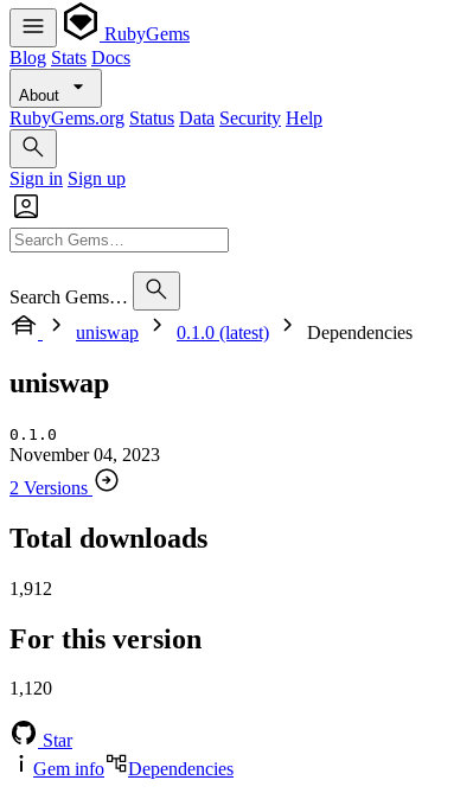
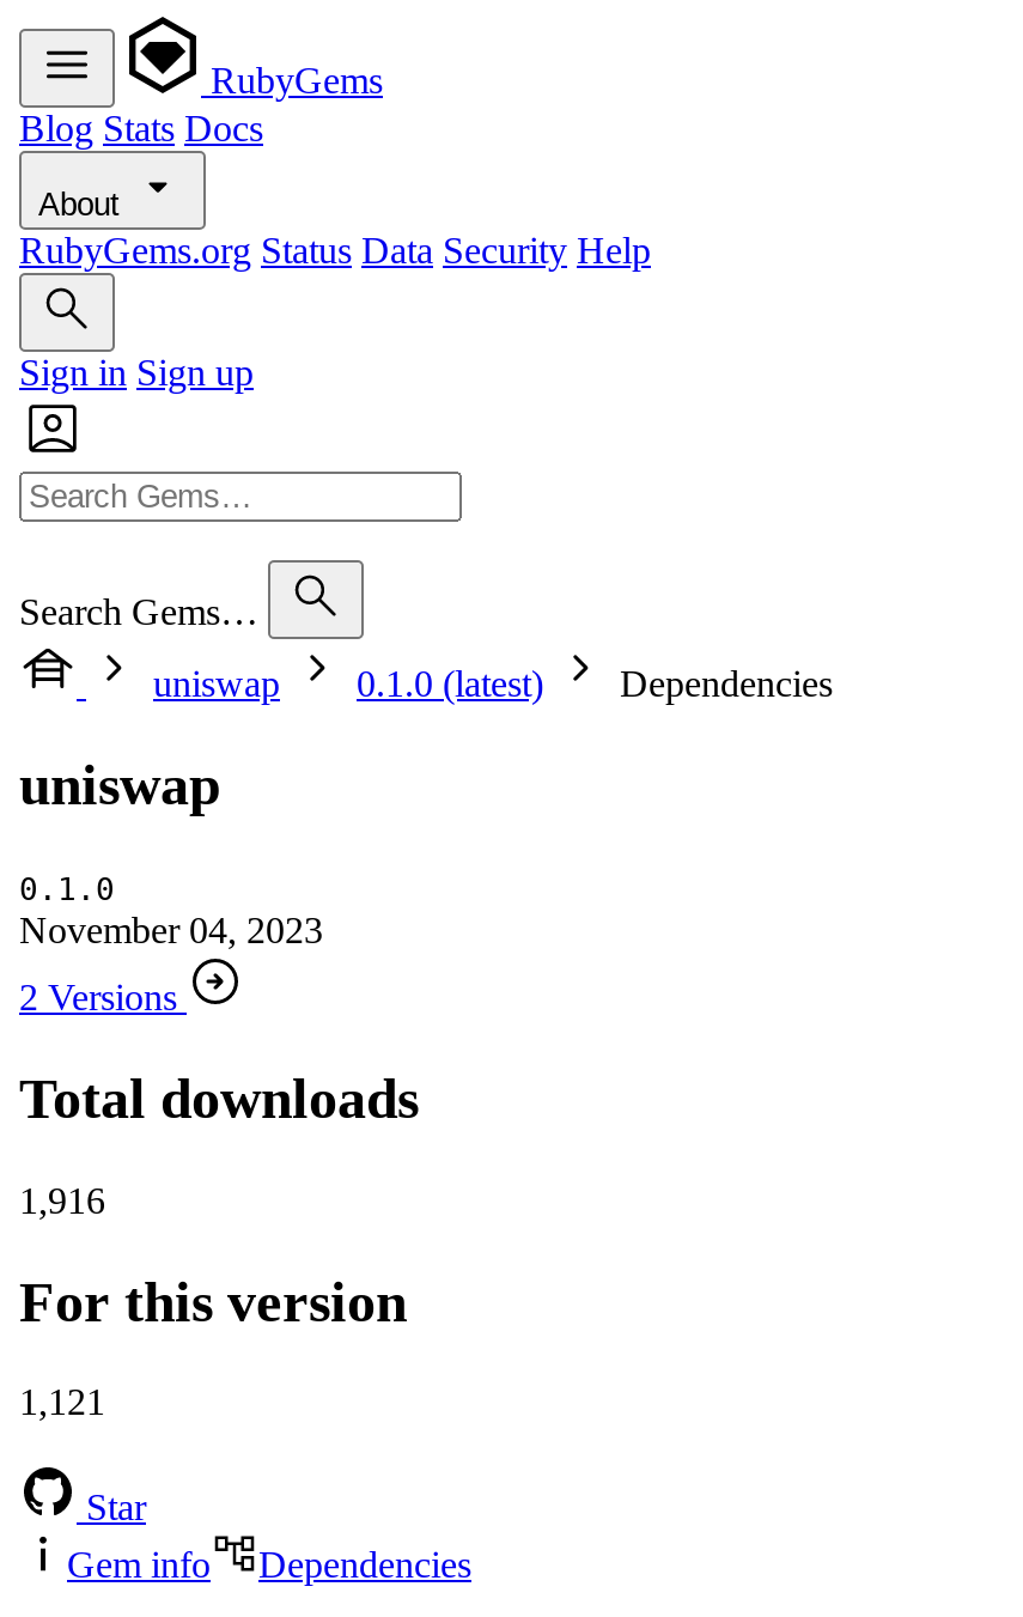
[9,578,52,598] 1,912 -> [19,1179,105,1220] 1,916
[9,678,52,699] 1,120 -> [19,1382,105,1423] 1,121

